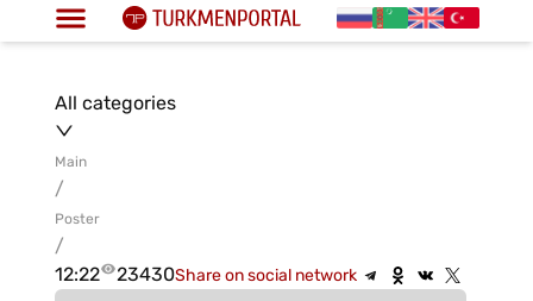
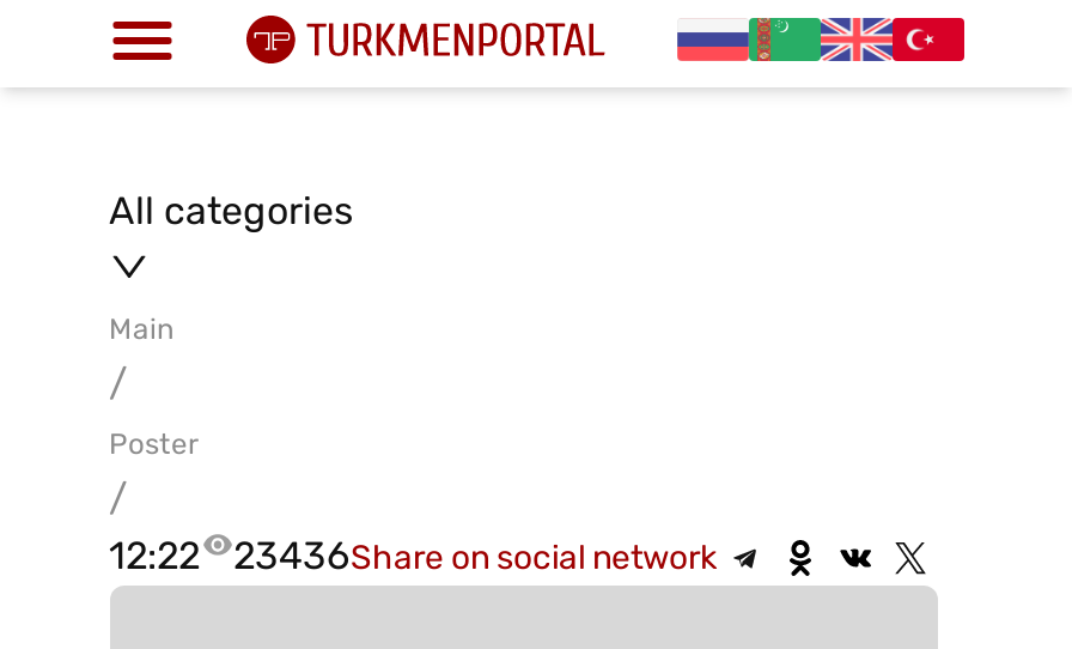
[116,263,356,286] 23430Share on social network -> [233,533,717,578] 23436Share on social network

